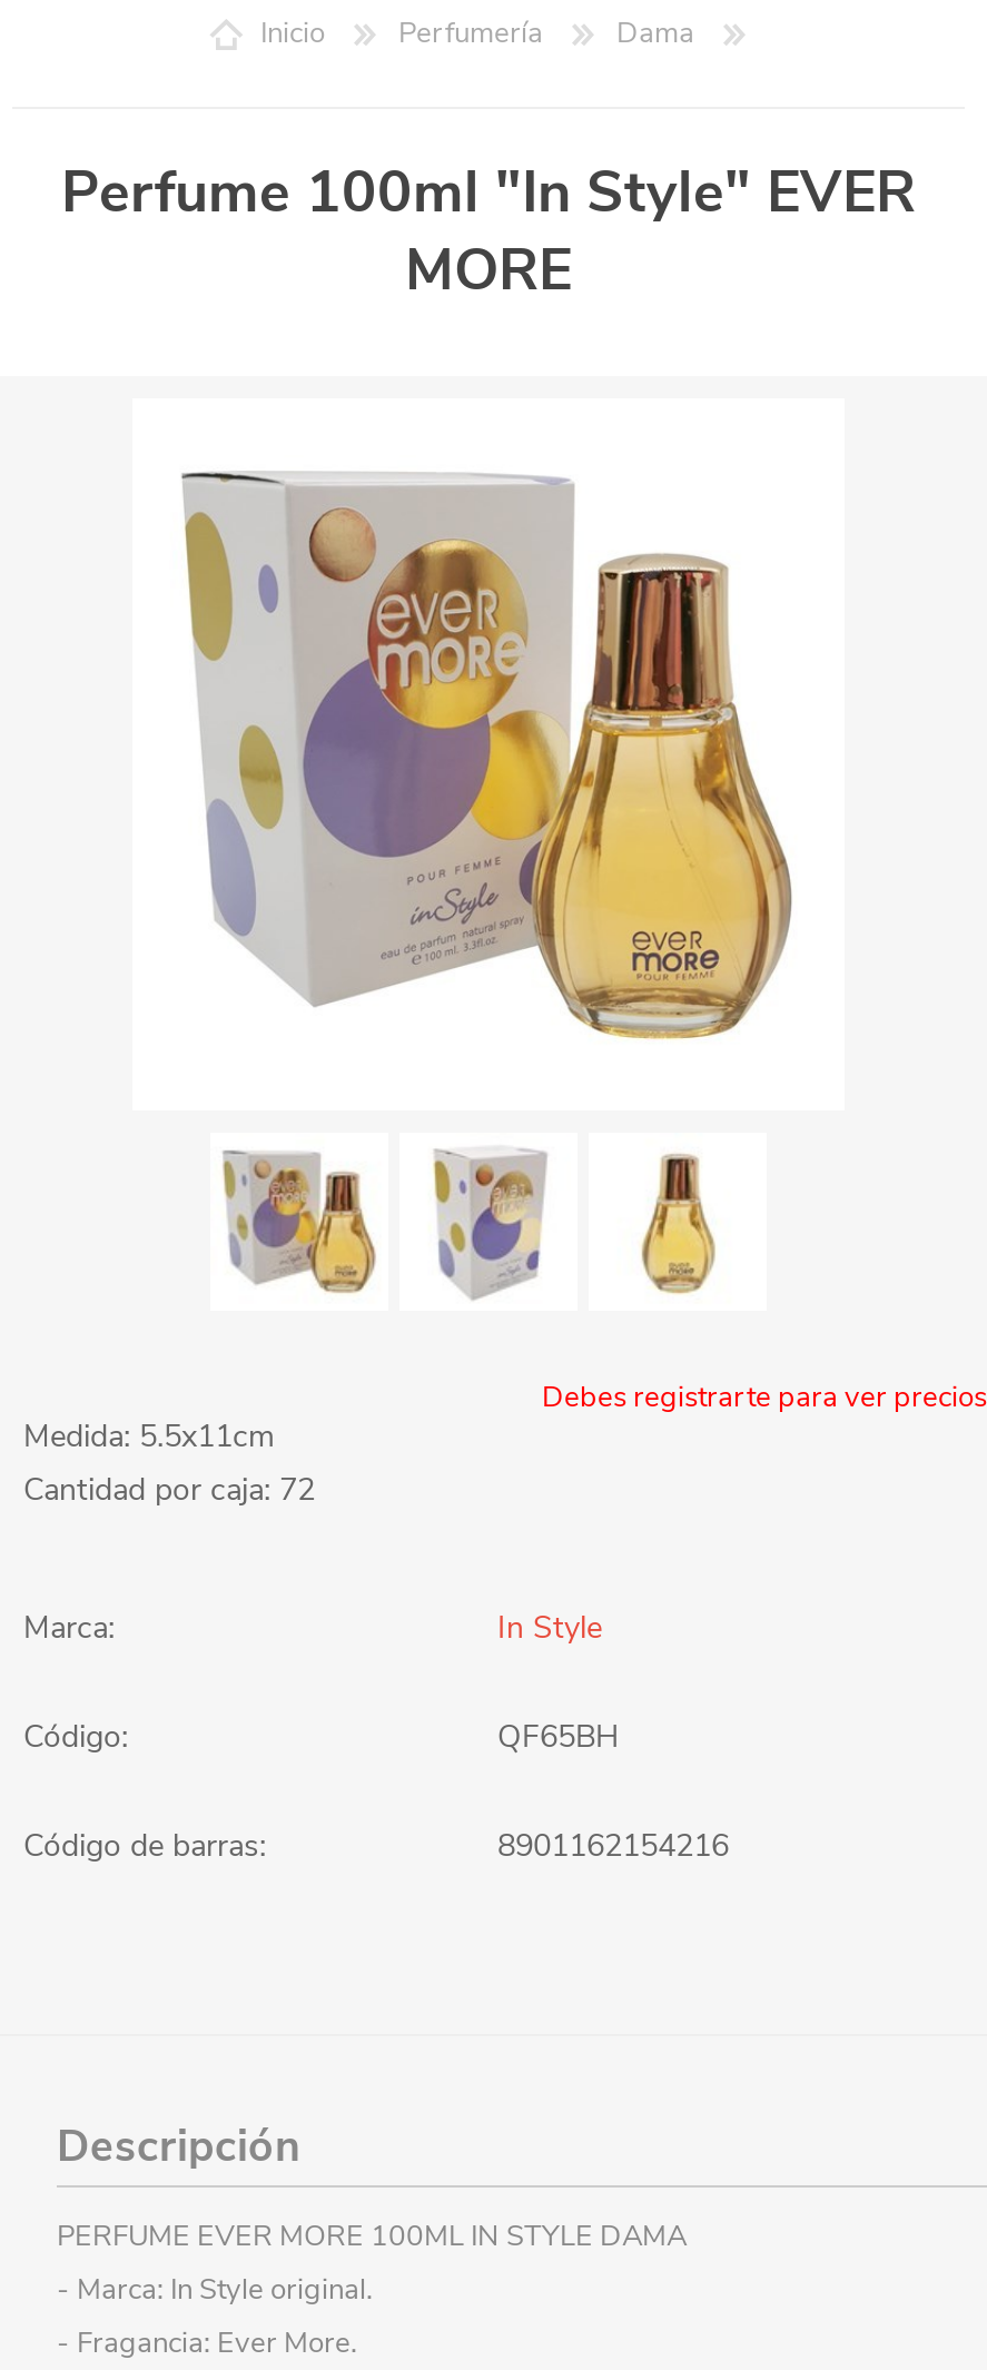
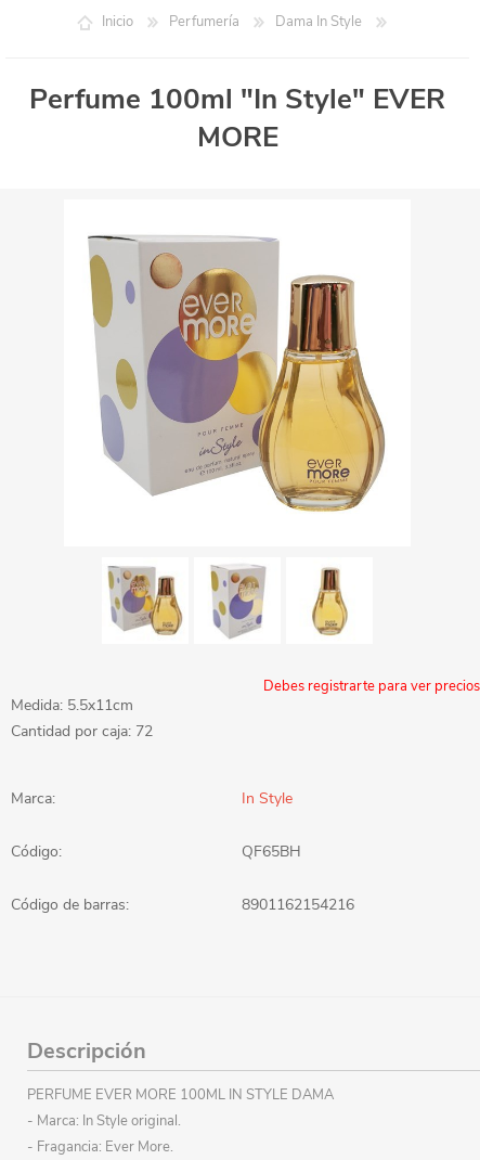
[616,13,694,53] Dama -> [275,12,362,31] Dama In Style

